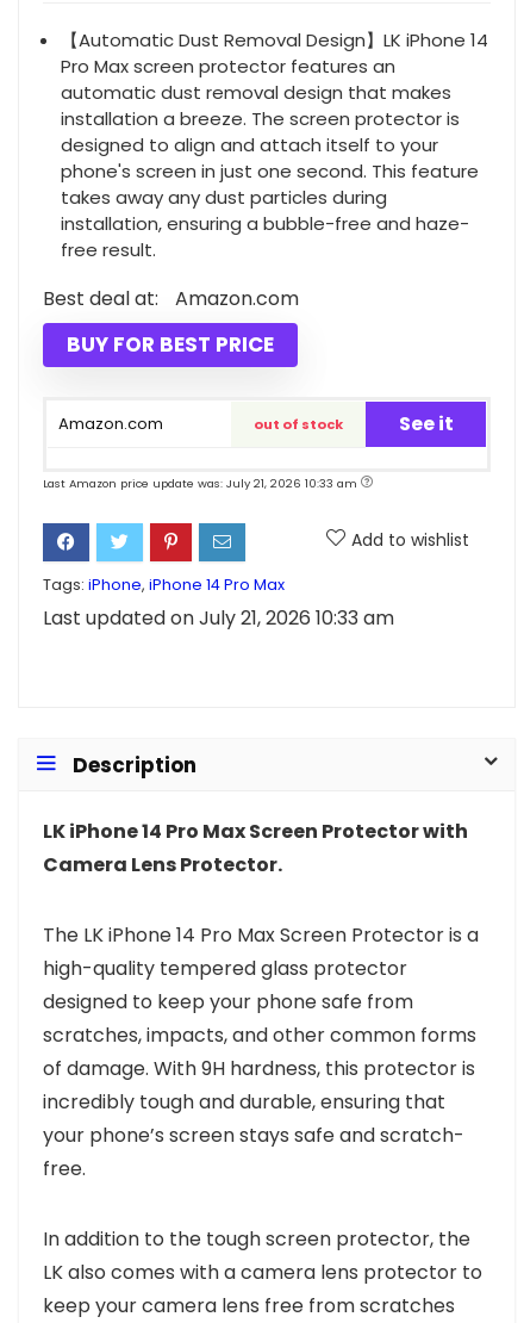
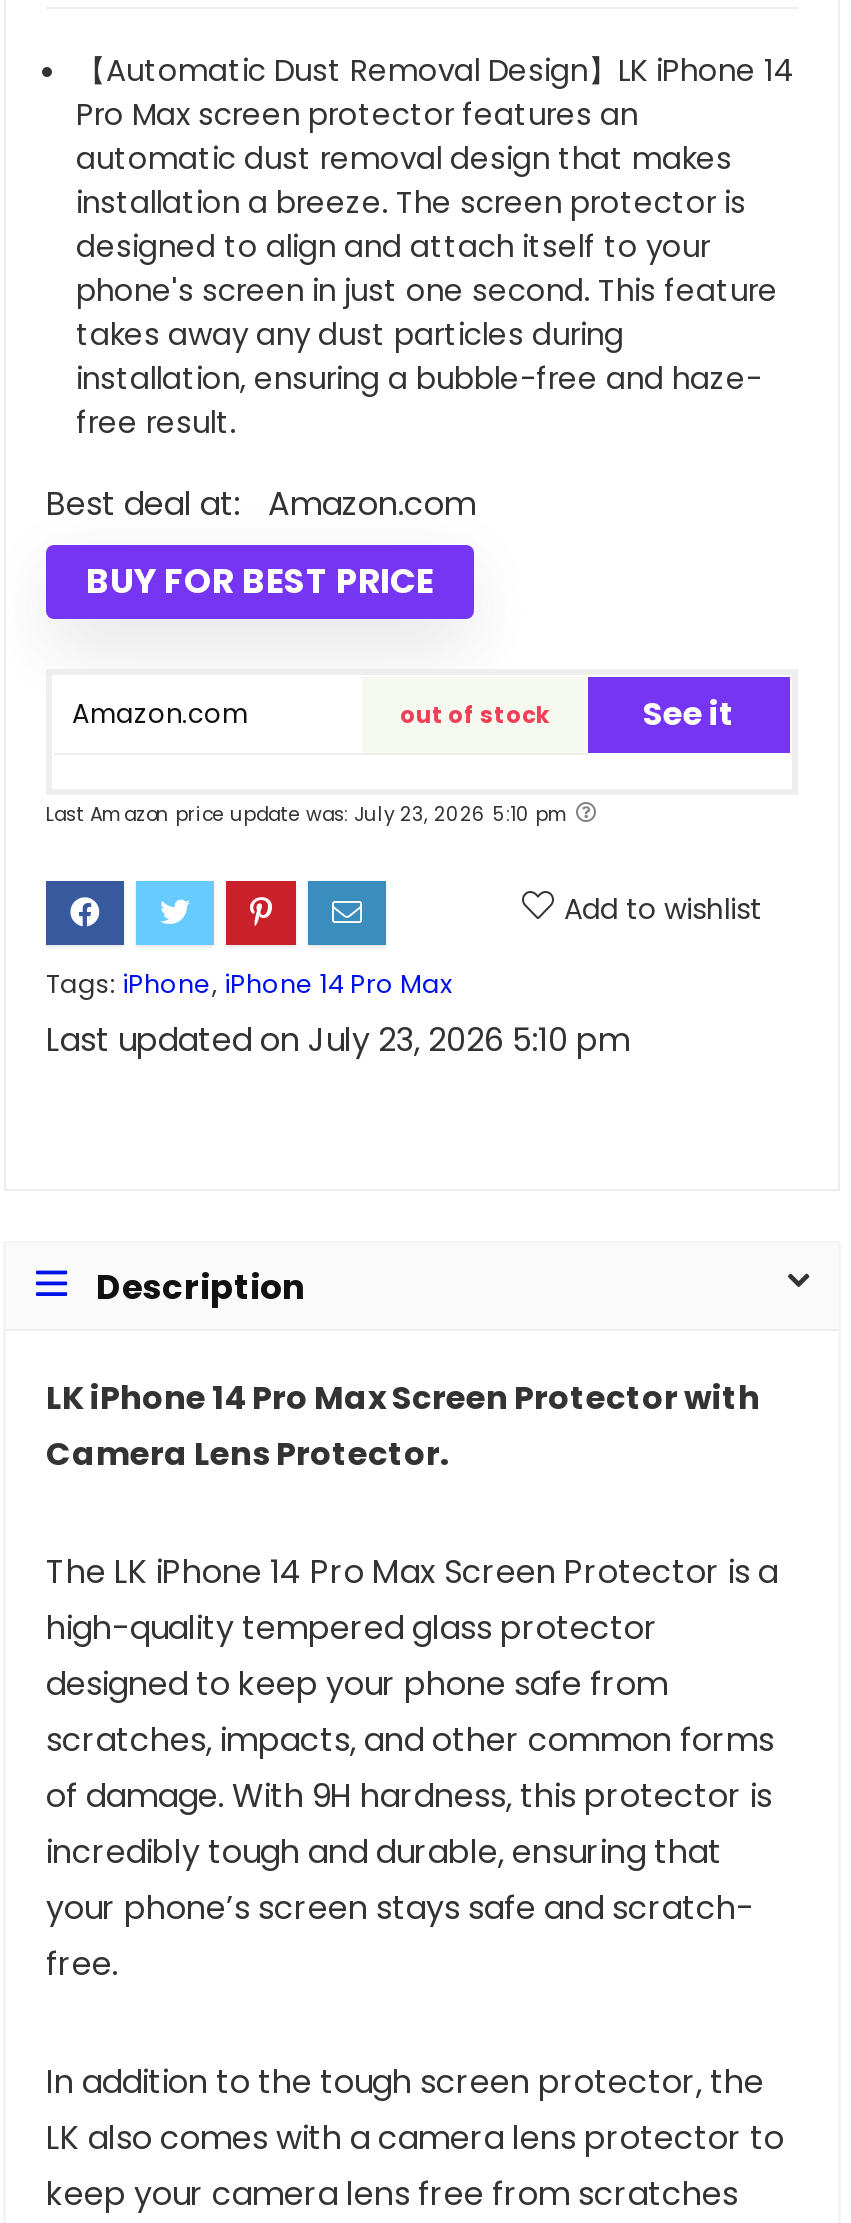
[43,475,361,490] Last Amazon price update was: July 21, 2026 10:33 am -> [46,800,576,826] Last Amazon price update was: July 23, 2026 5:10 pm
[43,604,394,631] Last updated on July 21, 2026 10:33 am -> [46,1016,630,1062] Last updated on July 23, 2026 5:10 pm

